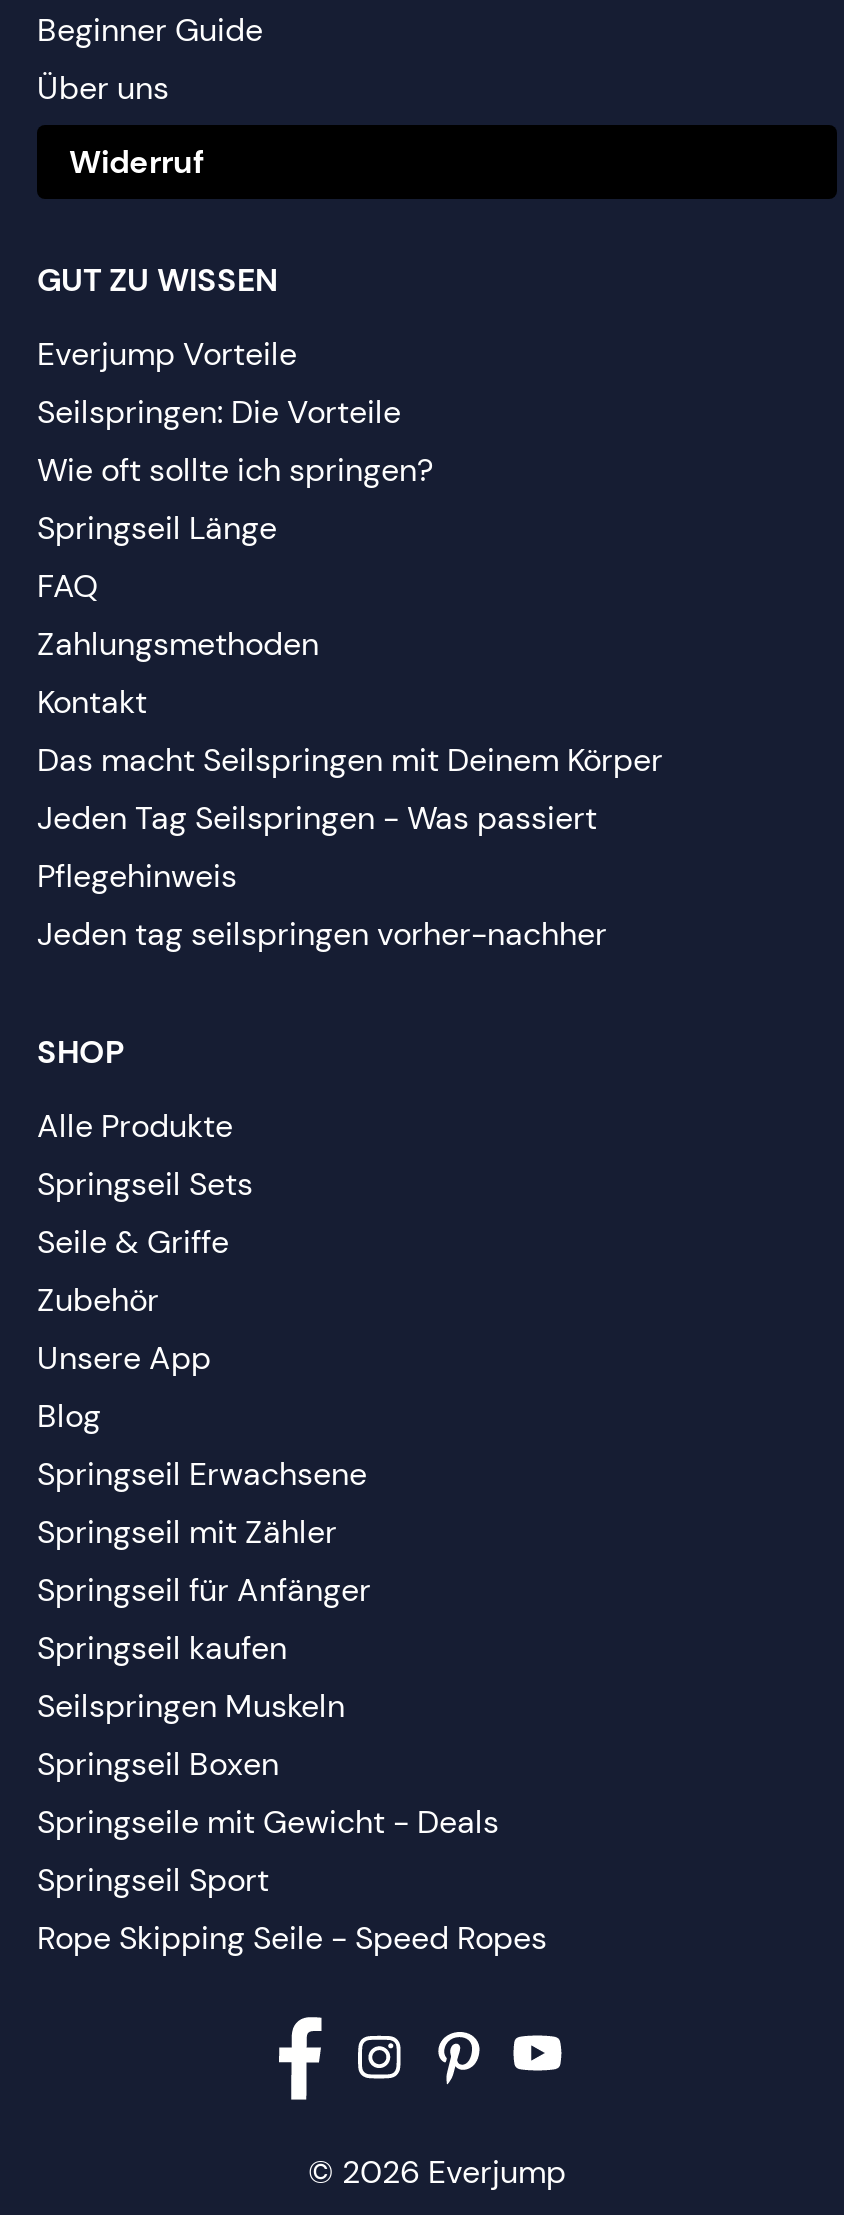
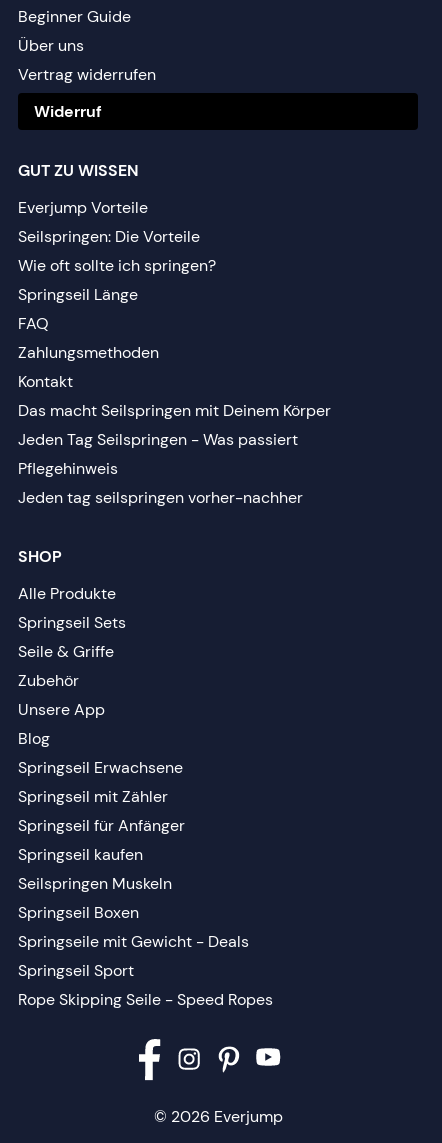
none -> [18,64,156,85] Vertrag widerrufen

